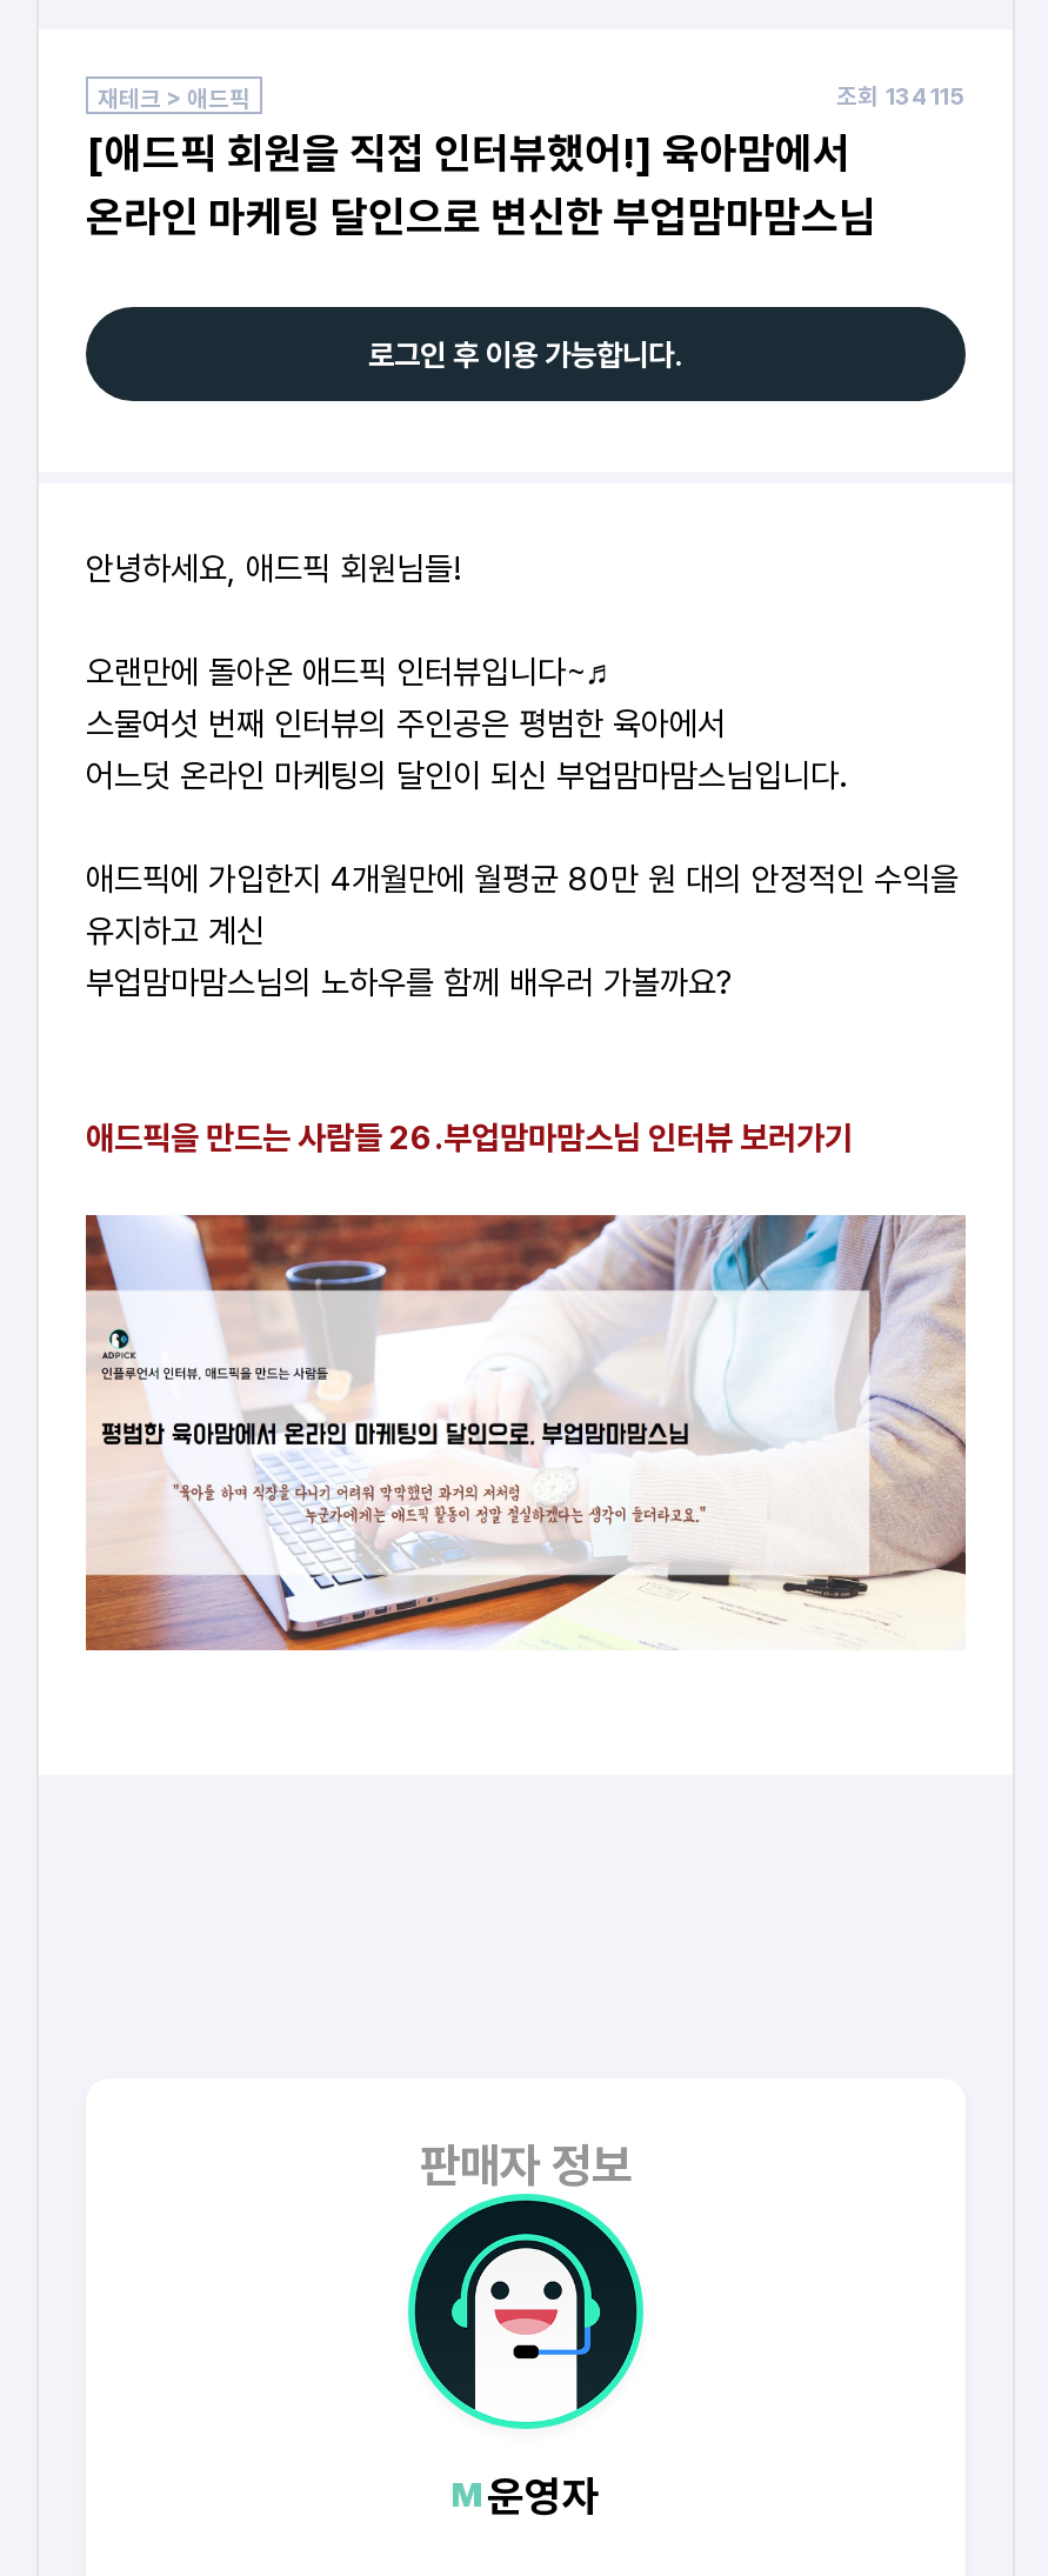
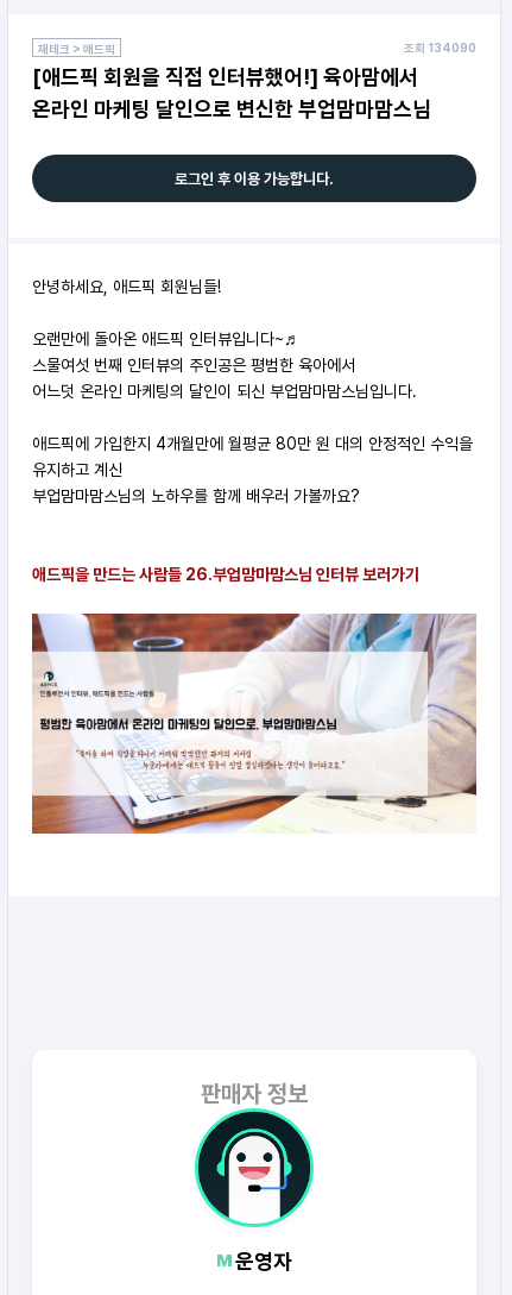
[836,81,966,109] 조회 134115 -> [404,40,476,55] 조회 134090

